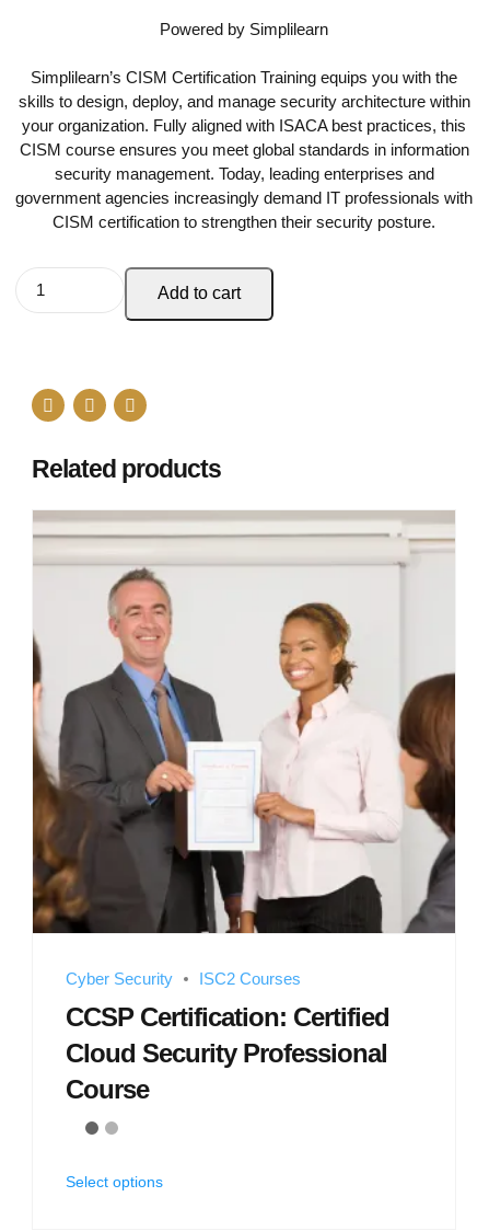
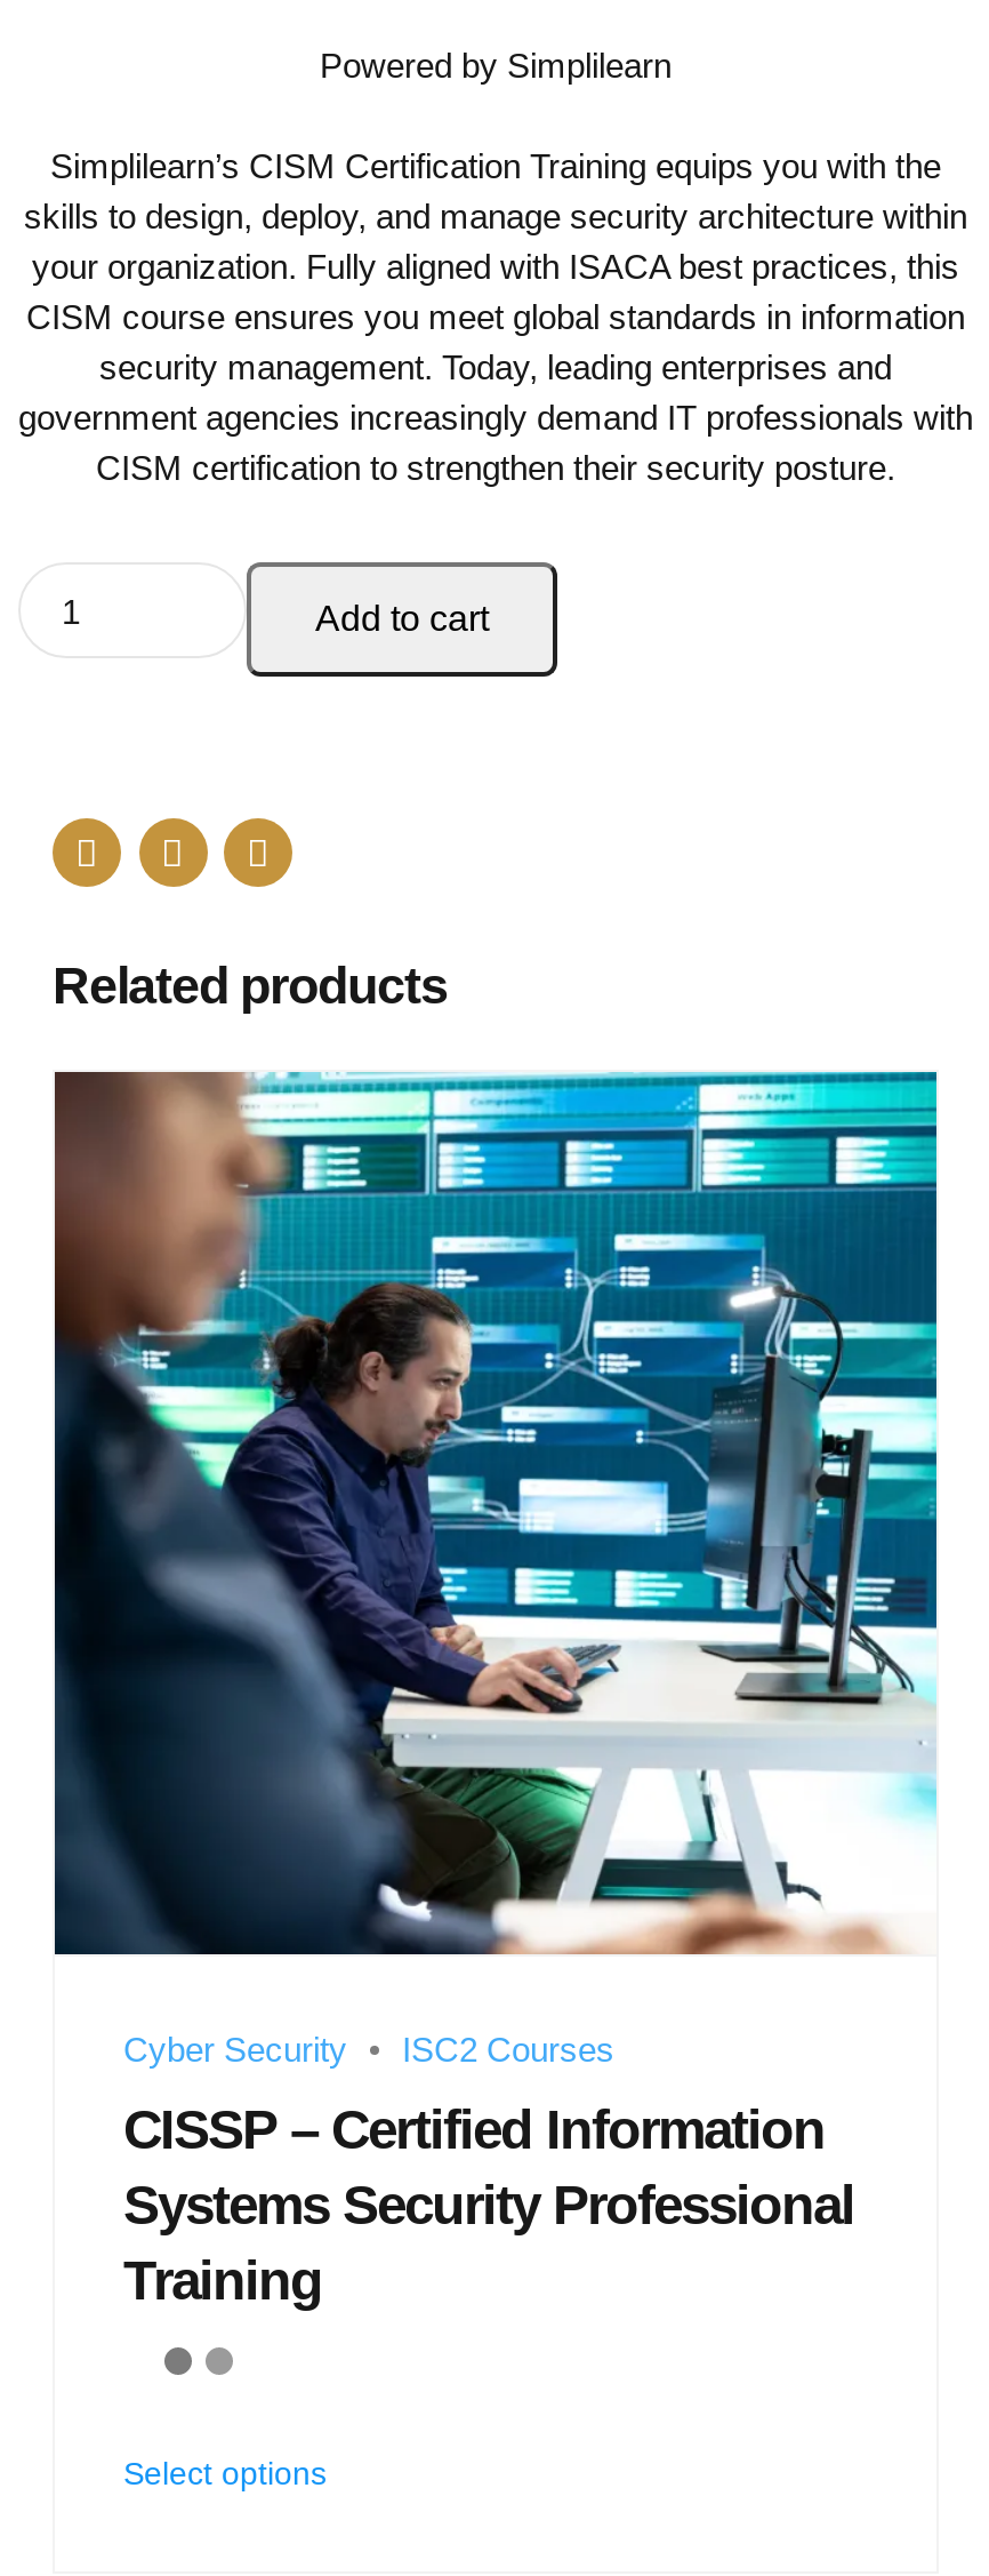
[32,510,456,934] [image] -> [53,1070,939,1957] [image]
[66,1002,389,1104] CCSP Certification: Certified | Cloud Security Professional | Course -> [123,2099,854,2311] CISSP – Certified Information | Systems Security Professional | Training

